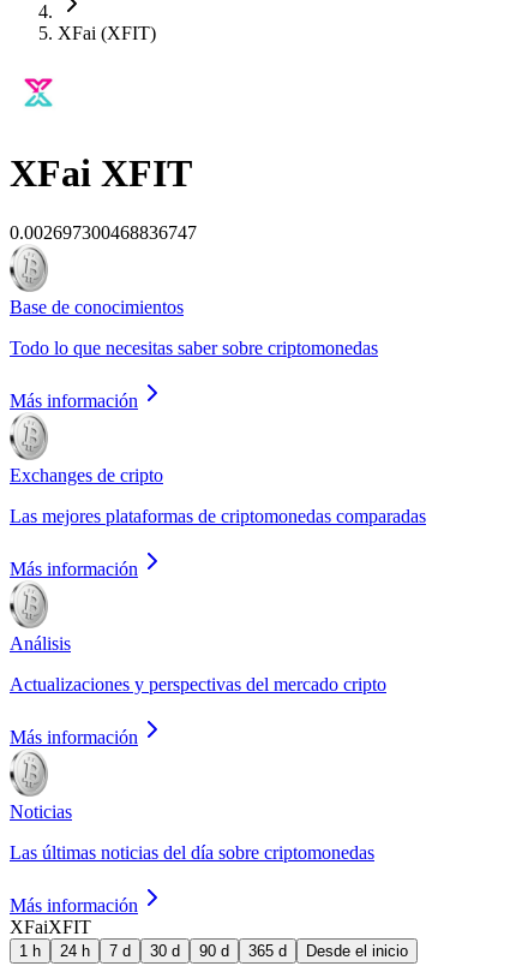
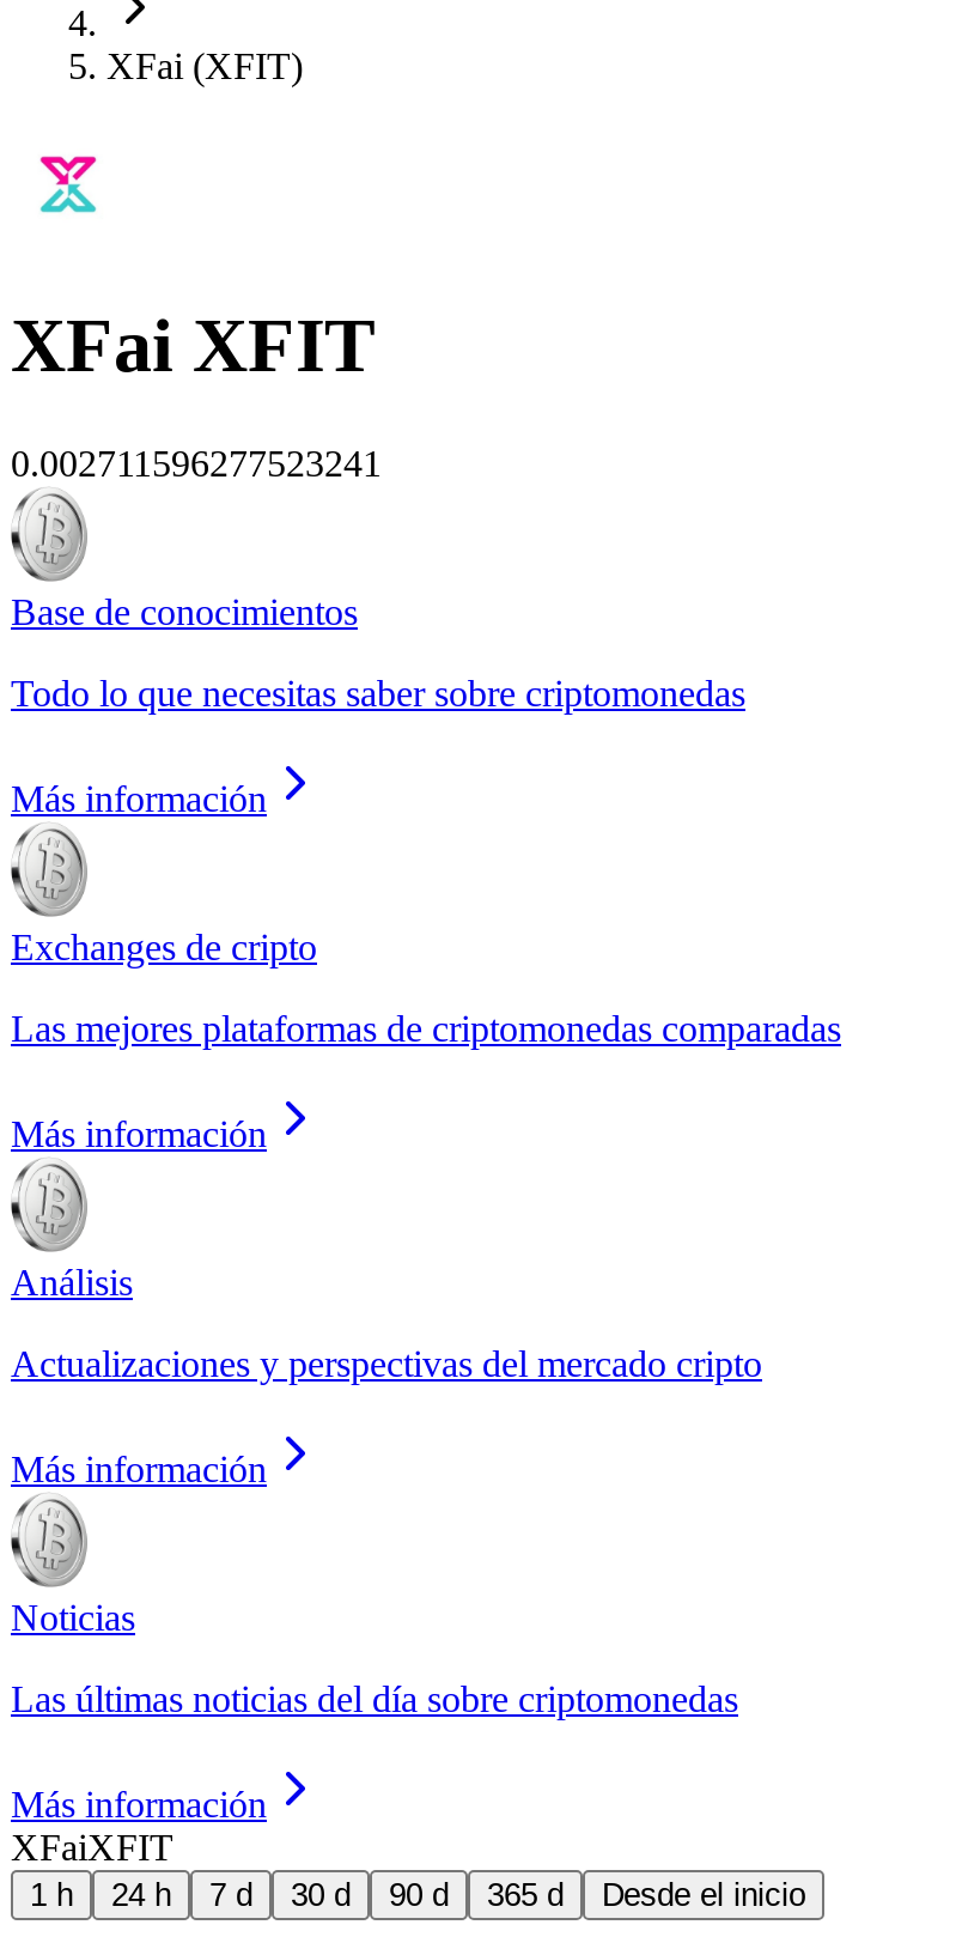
[10,222,197,243] 0.002697300468836747 -> [11,443,382,483] 0.002711596277523241

